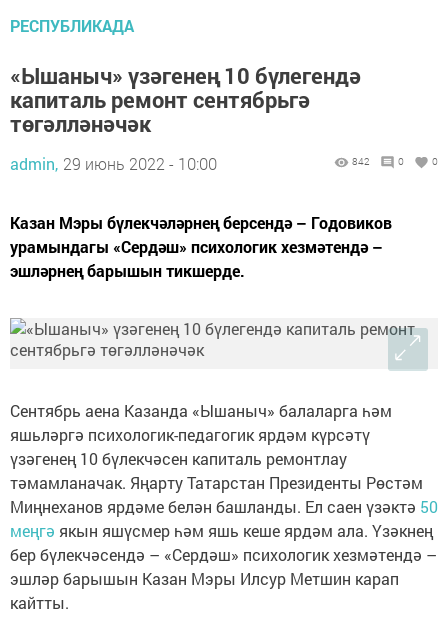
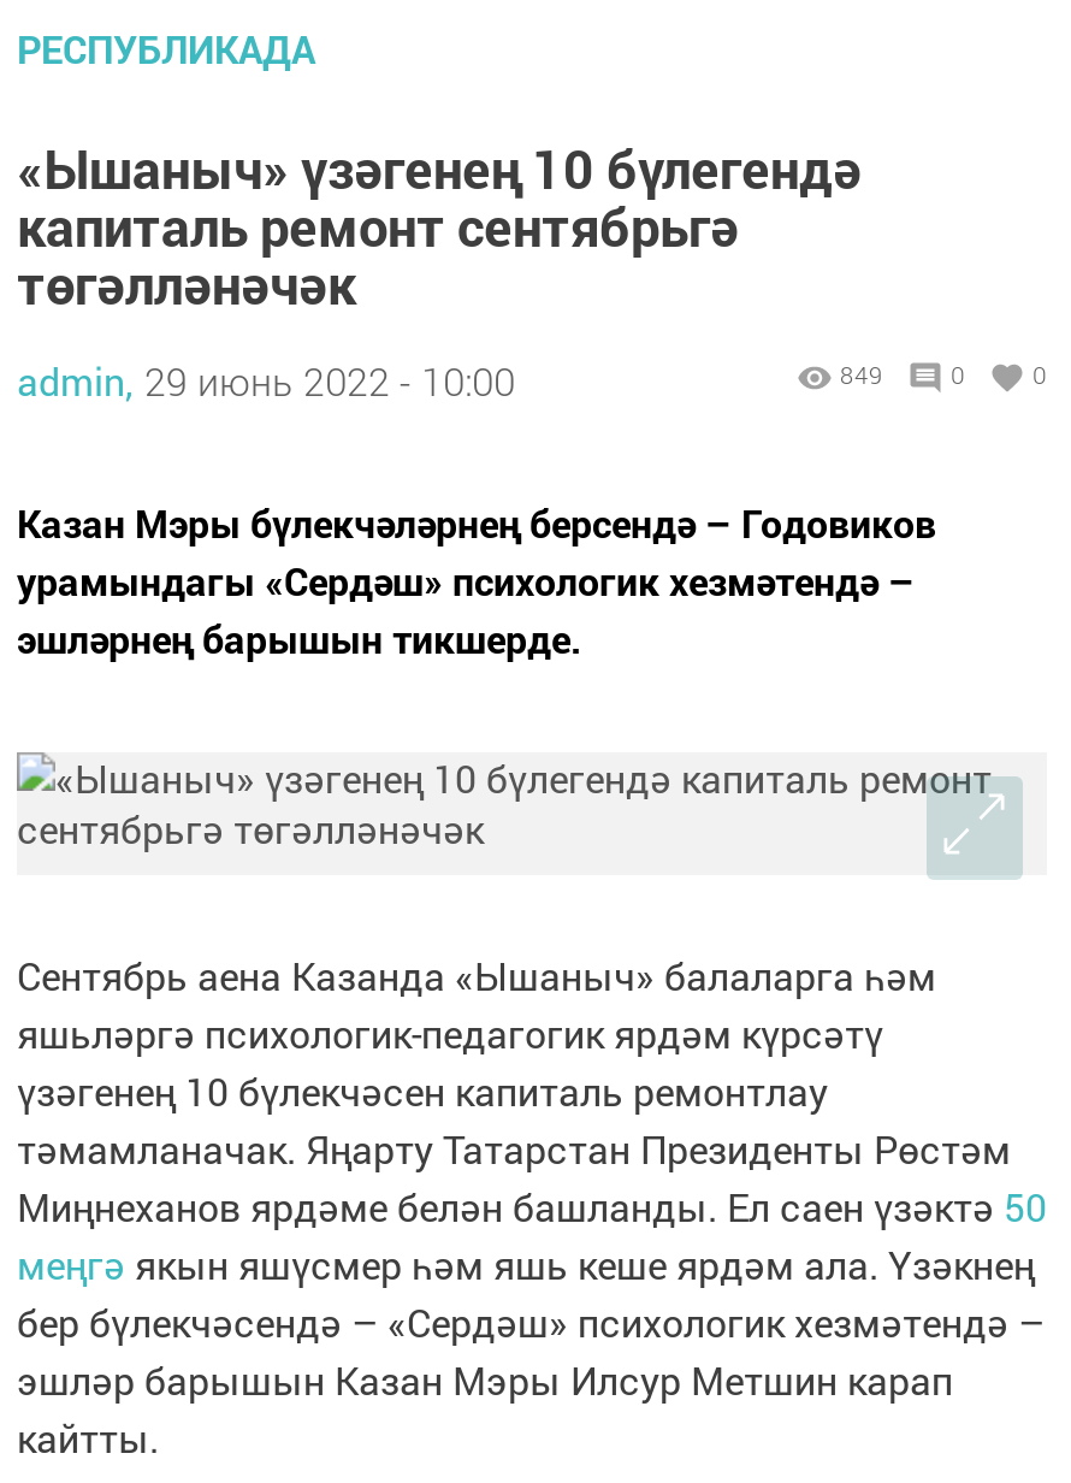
[352,155,370,168] 842 -> [840,361,883,392] 849

